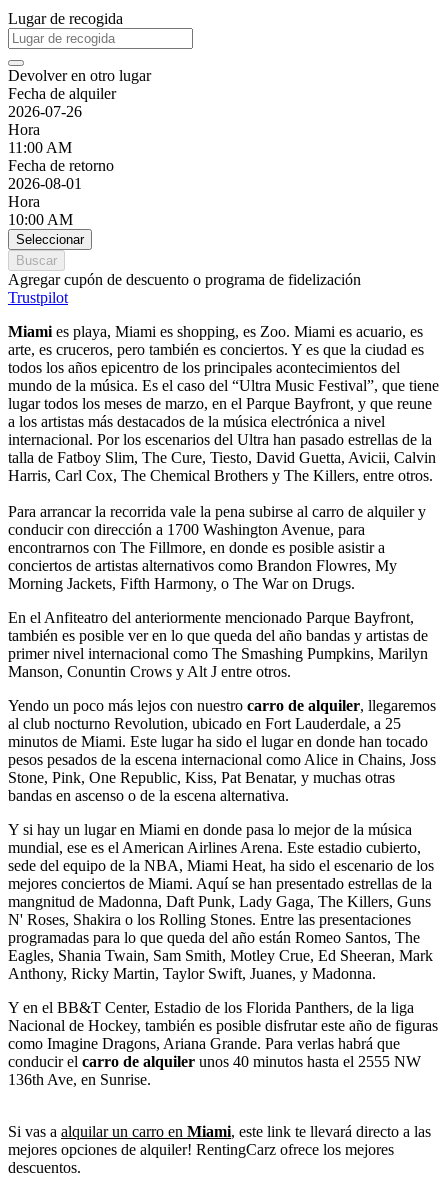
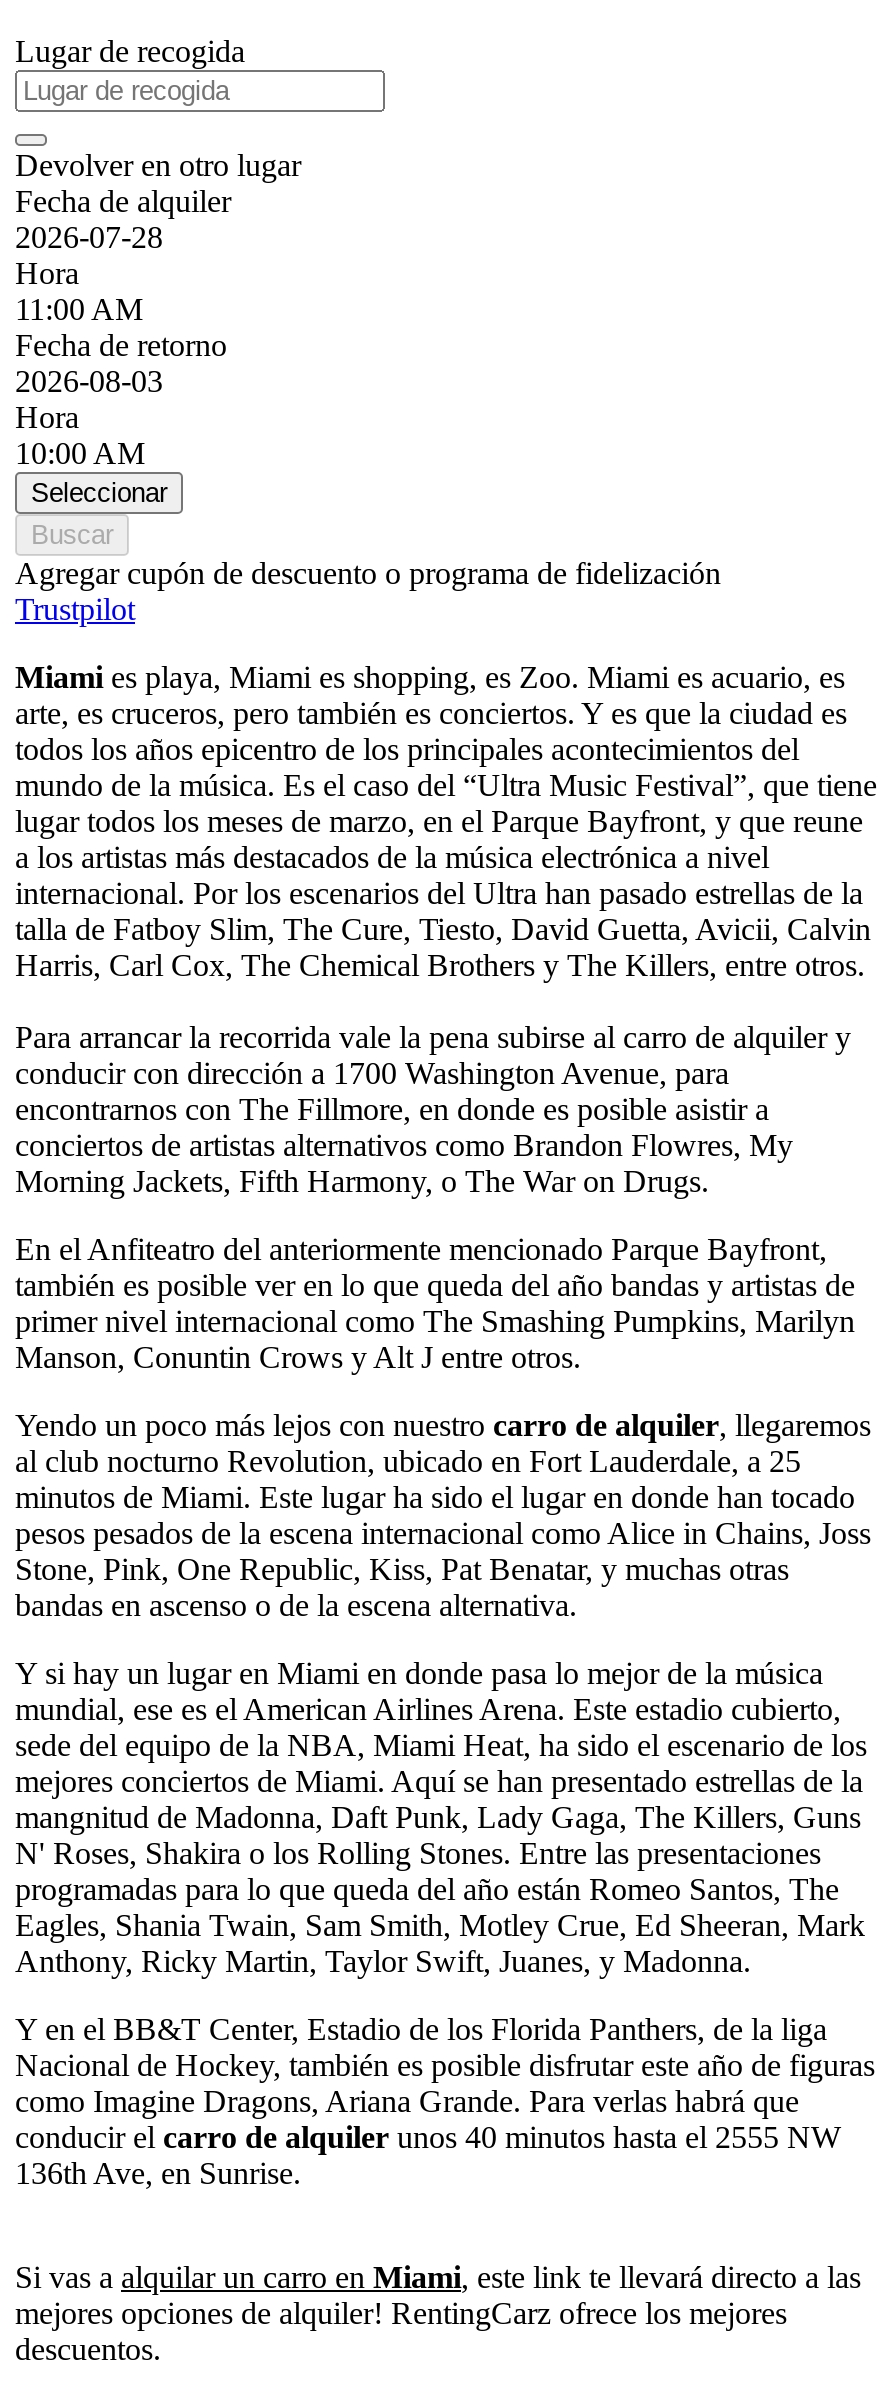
[8,103,82,120] 2026-07-26 -> [15,220,163,254] 2026-07-28
[8,175,82,192] 2026-08-01 -> [15,364,163,398] 2026-08-03

